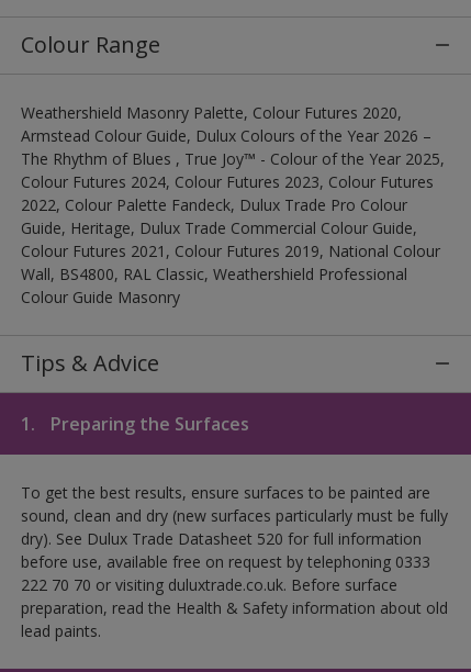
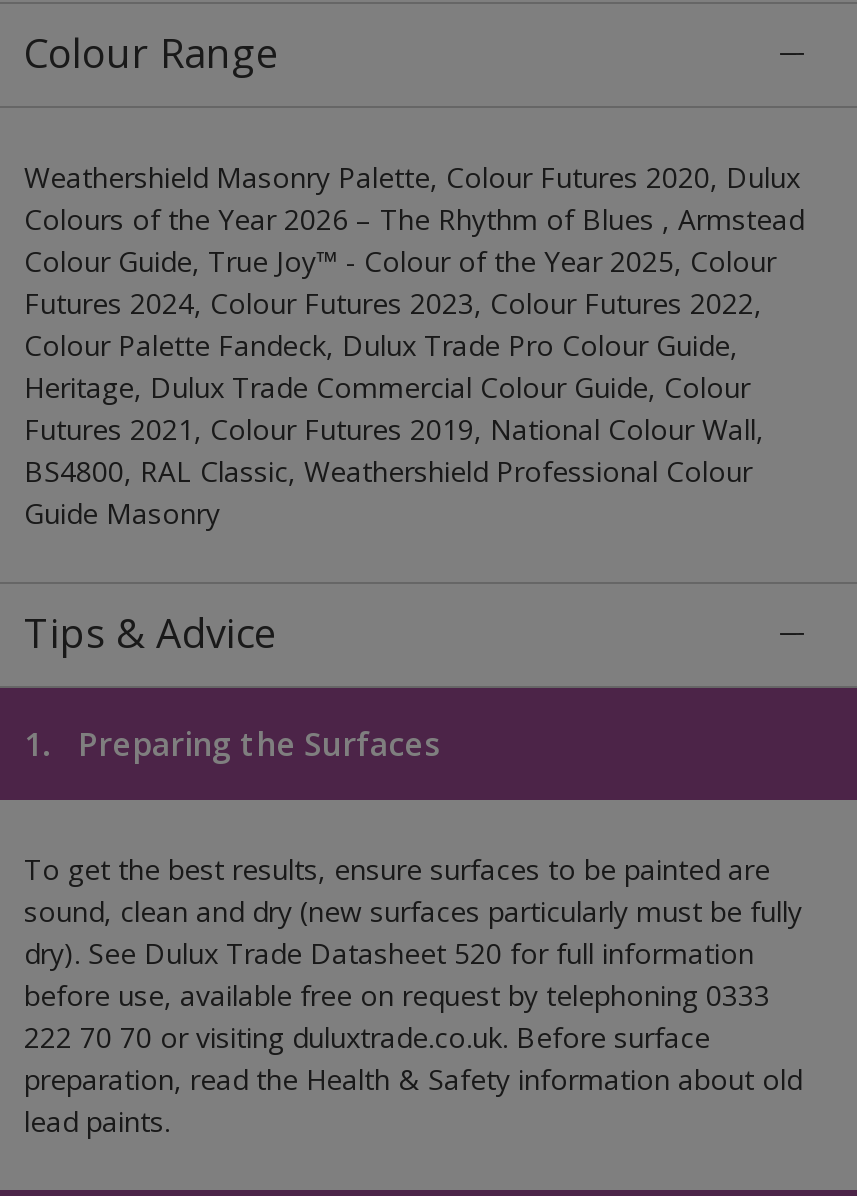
[21,102,445,307] Weathershield Masonry Palette, Colour Futures 2020, | Armstead Colour Guide, Dulux Colours of the Year 2026 – | The Rhythm of Blues , True Joy™ - Colour of the Year 2025, | Colour Futures 2024, Colour Futures 2023, Colour Futures | 2022, Colour Palette Fandeck, Dulux Trade Pro Colour | Guide, Heritage, Dulux Trade Commercial Colour Guide, | Colour Futures 2021, Colour Futures 2019, National Colour | Wall, BS4800, RAL Classic, Weathershield Professional | Colour Guide Masonry -> [24,158,804,532] Weathershield Masonry Palette, Colour Futures 2020, Dulux | Colours of the Year 2026 – The Rhythm of Blues , Armstead | Colour Guide, True Joy™ - Colour of the Year 2025, Colour | Futures 2024, Colour Futures 2023, Colour Futures 2022, | Colour Palette Fandeck, Dulux Trade Pro Colour Guide, | Heritage, Dulux Trade Commercial Colour Guide, Colour | Futures 2021, Colour Futures 2019, National Colour Wall, | BS4800, RAL Classic, Weathershield Professional Colour | Guide Masonry

